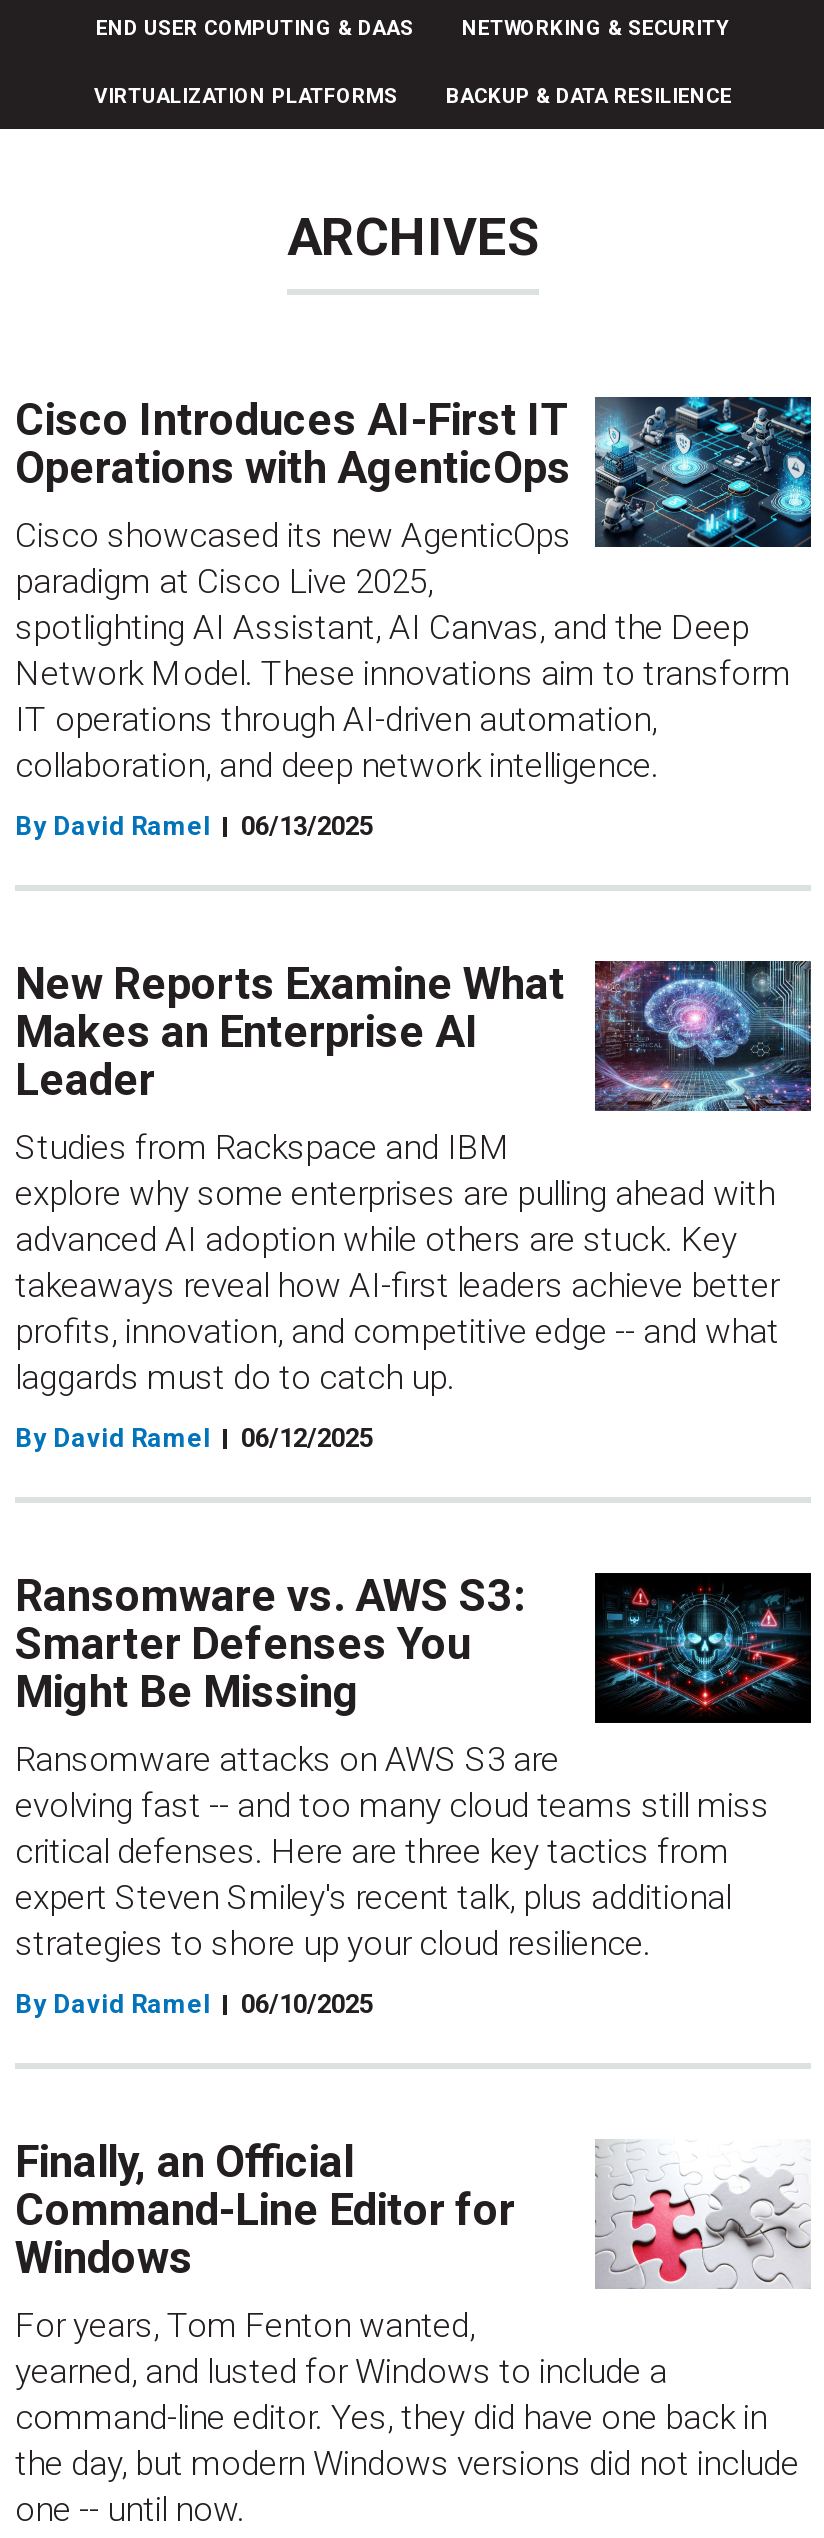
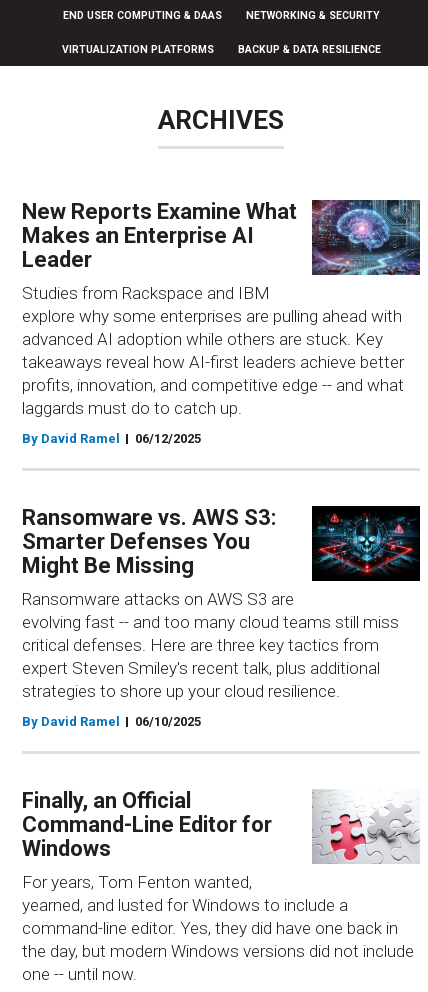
[15,395,813,841] [image] | Cisco Introduces AI-First IT | Operations with AgenticOps | Cisco showcased its new AgenticOps | paradigm at Cisco Live 2025, | spotlighting AI Assistant, AI Canvas, and the Deep | Network Model. These innovations aim to transform | IT operations through AI-driven automation, | collaboration, and deep network intelligence. | By David Ramel | 06/13/2025 -> none

